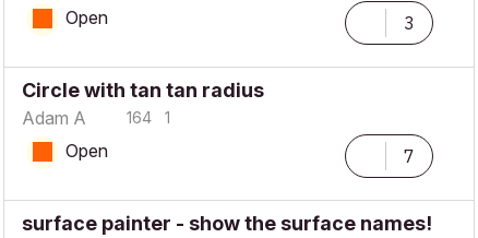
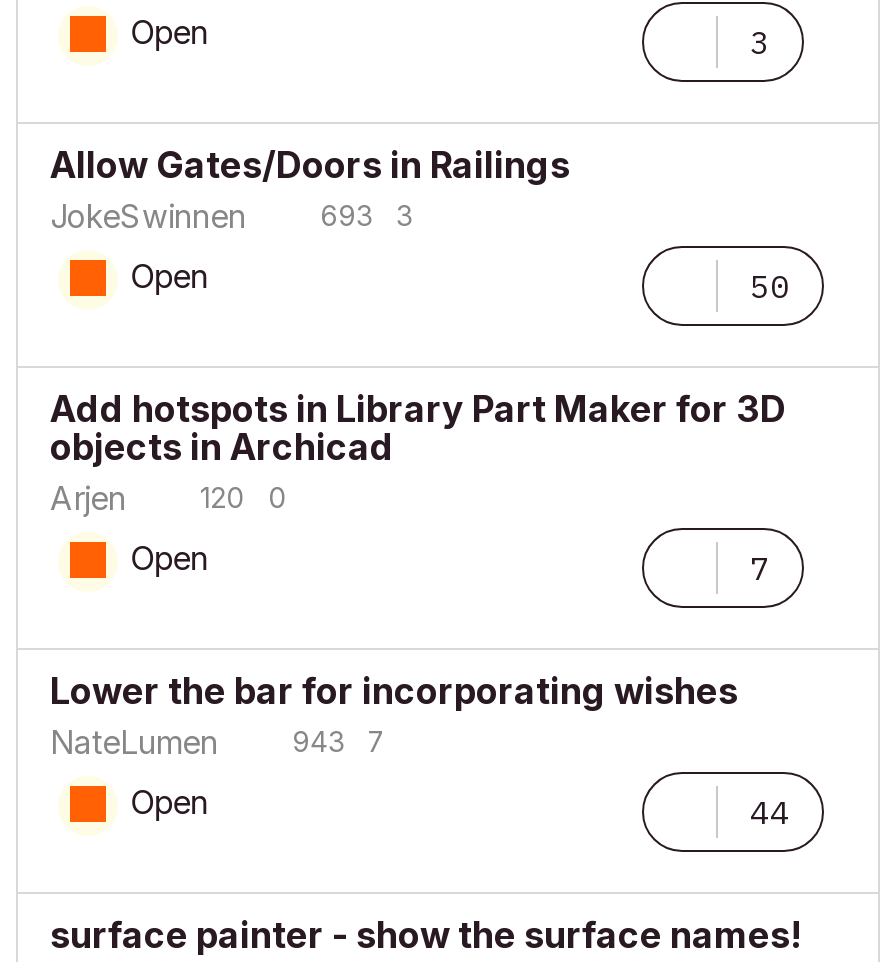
[22,79,264,129] Circle with tan tan radius | Adam A | 164 | 1 -> [50,144,790,518] Allow Gates/Doors in Railings | JokeSwinnen | 693 | 3 | Open | 50 | Add hotspots in Library Part Maker for 3D | objects in Archicad | Arjen | 120 | 0
none -> [50,670,790,832] Lower the bar for incorporating wishes | NateLumen | 943 | 7 | Open | 44

